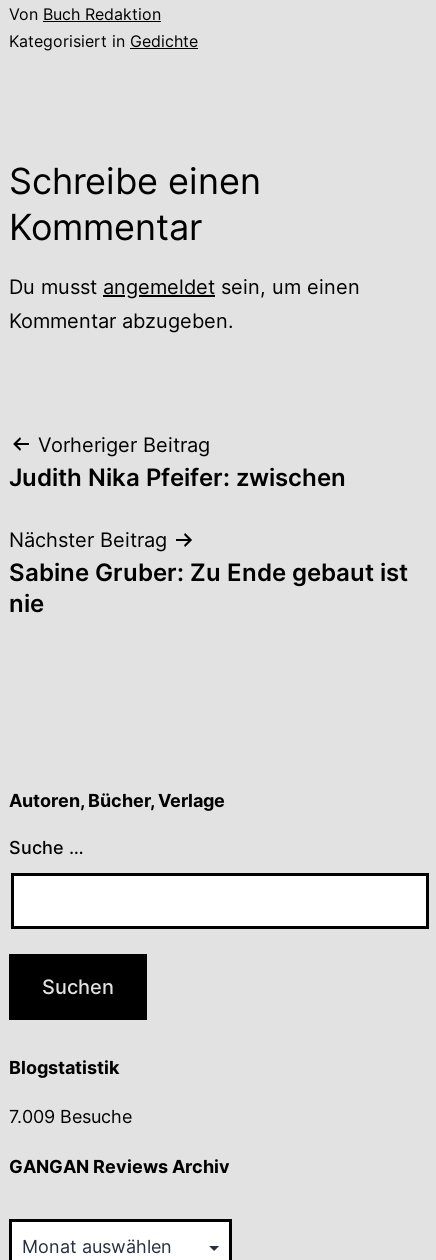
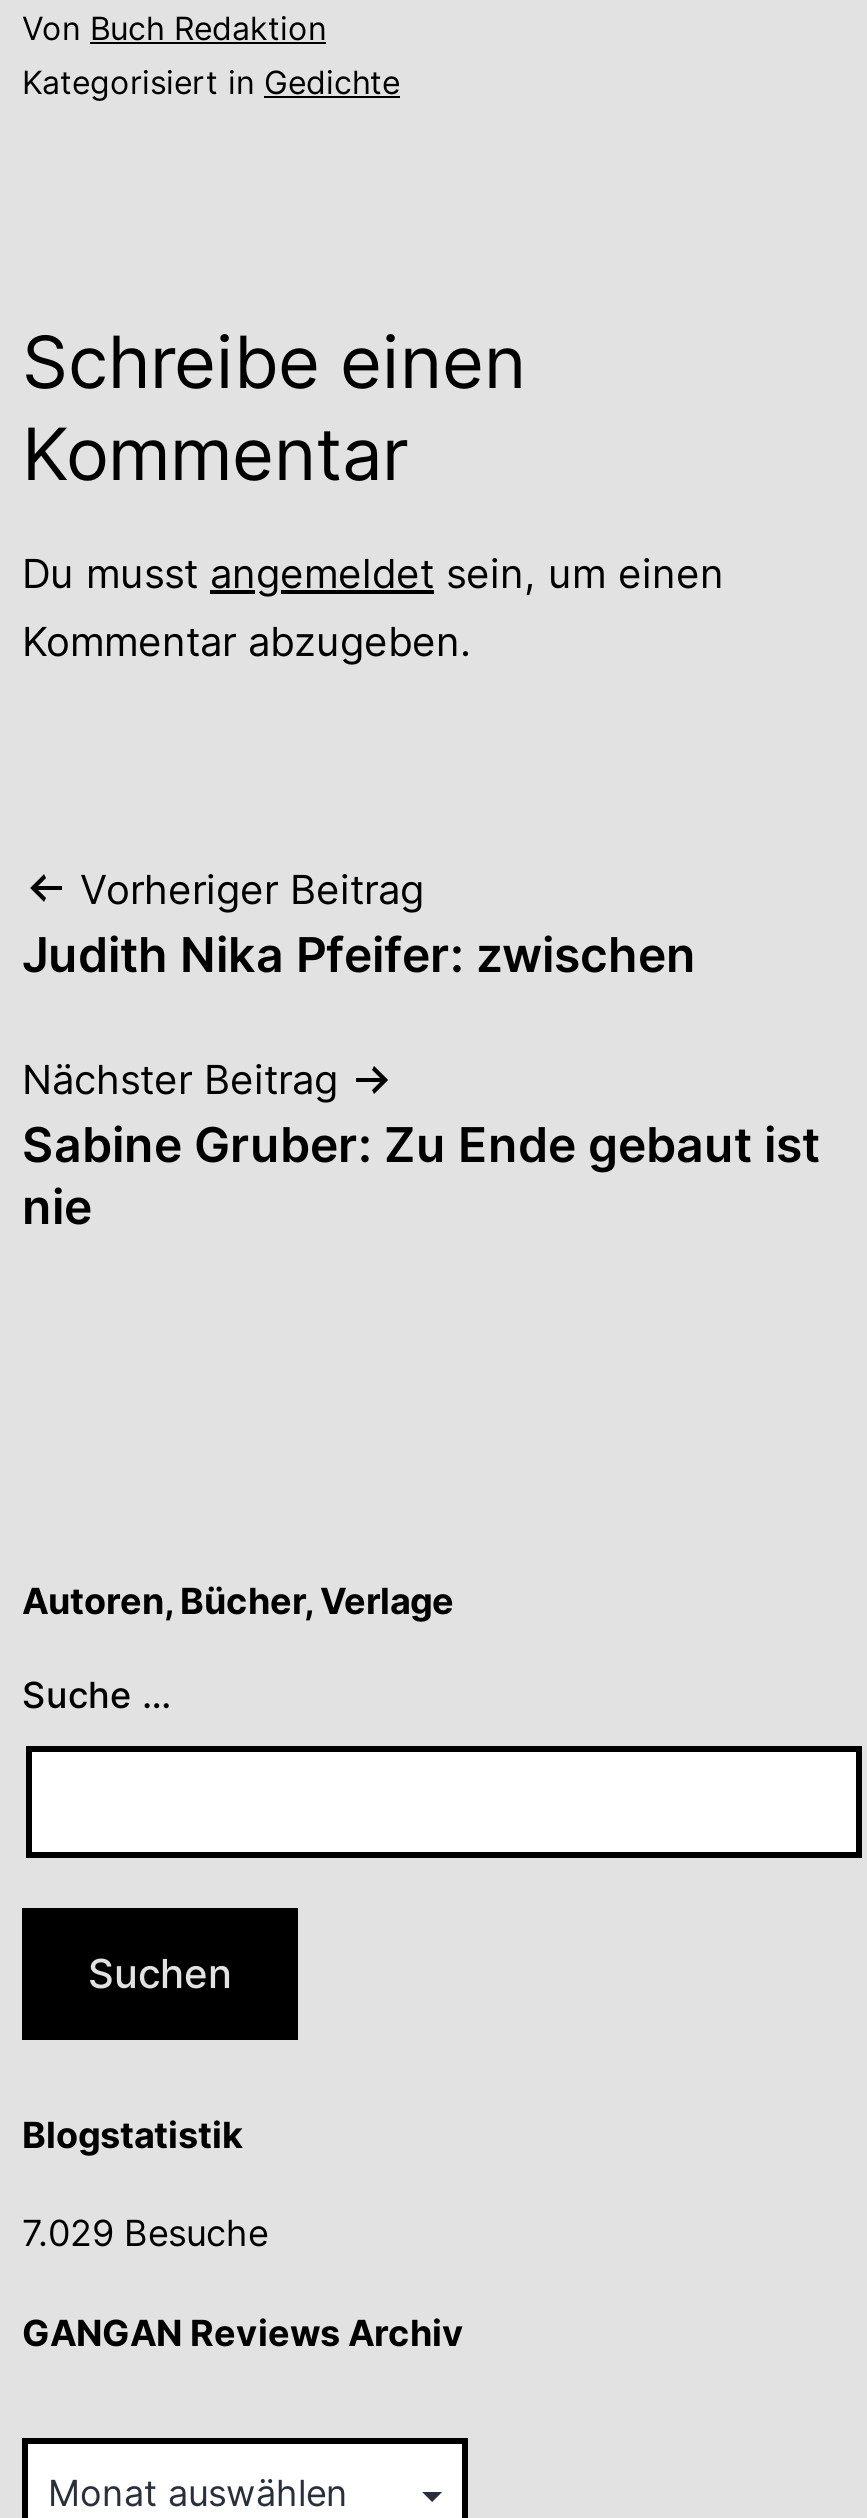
[9,1106,132,1127] 7.009 Besuche -> [22,2213,268,2255] 7.029 Besuche

